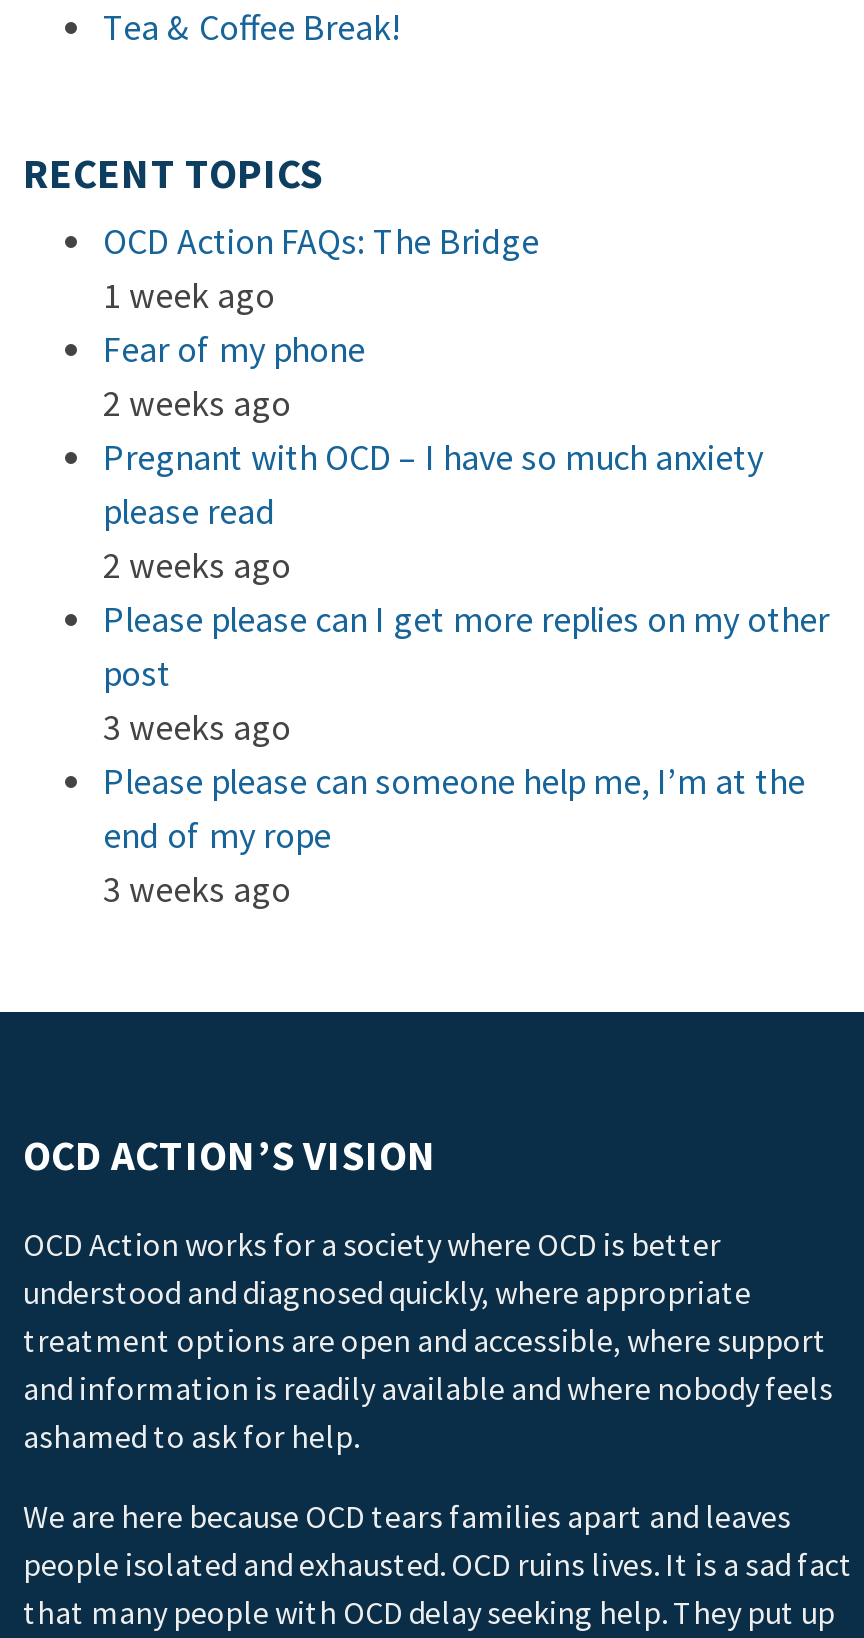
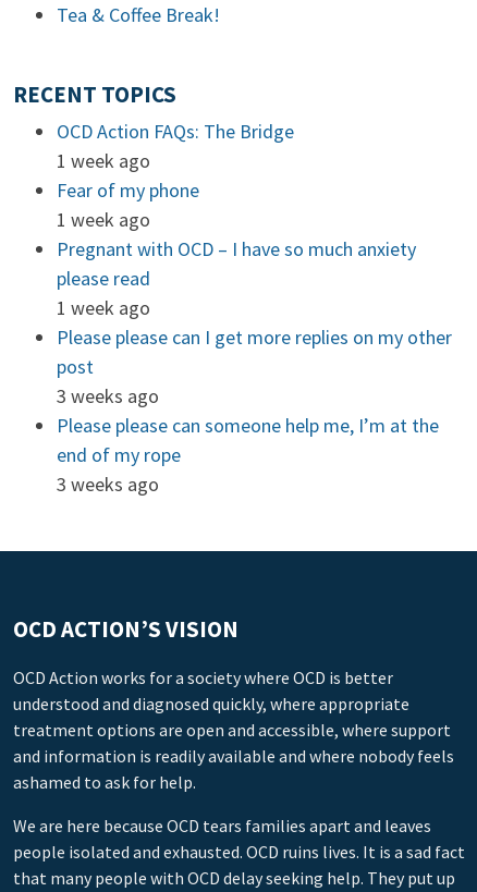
[103,380,291,426] 2 weeks ago -> [57,207,150,232] 1 week ago
[103,542,291,588] 2 weeks ago -> [57,295,150,320] 1 week ago

